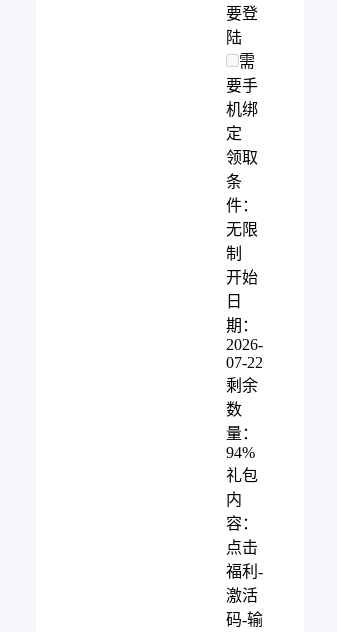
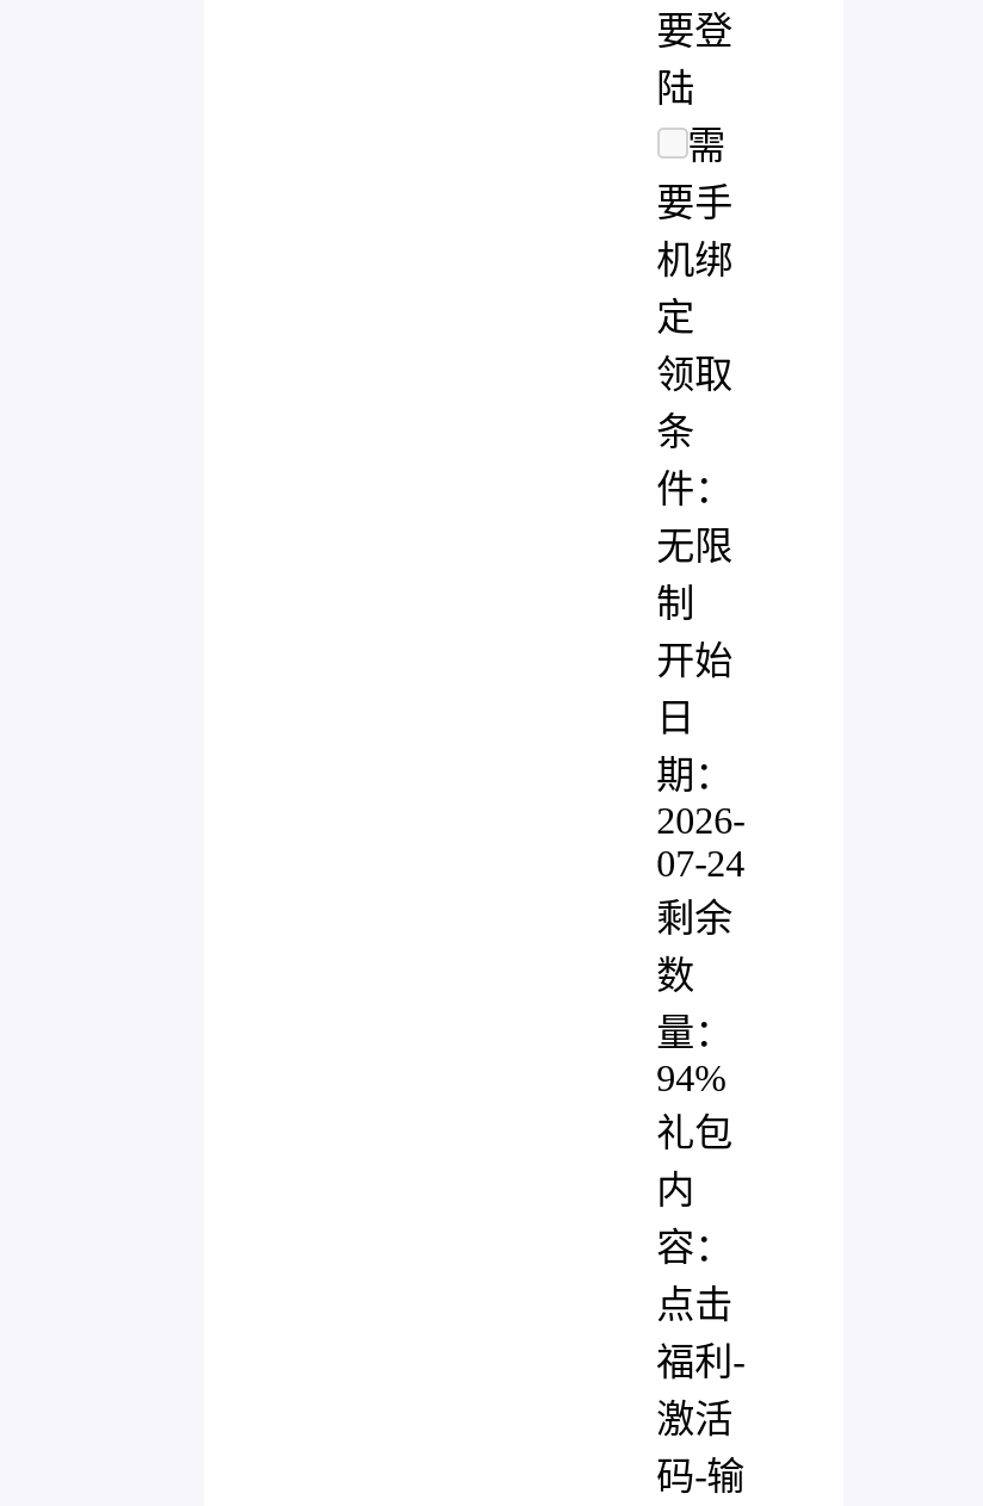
[226,354,263,371] 07-22 -> [656,843,745,884] 07-24

